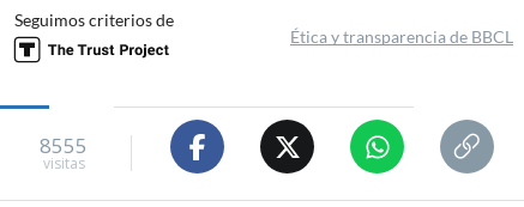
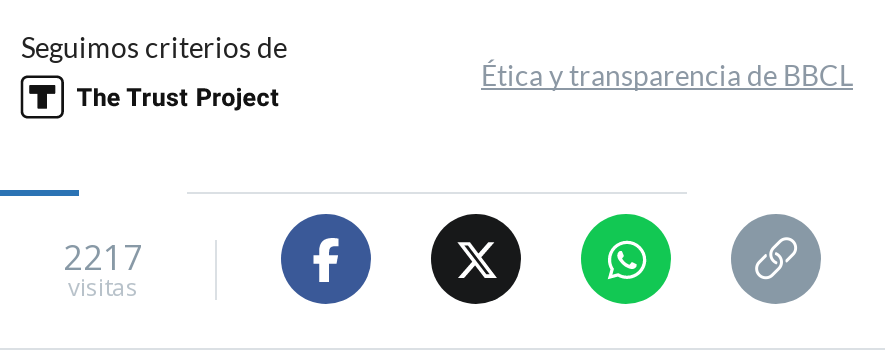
[40,131,88,159] 8555 -> [63,233,143,279] 2217

